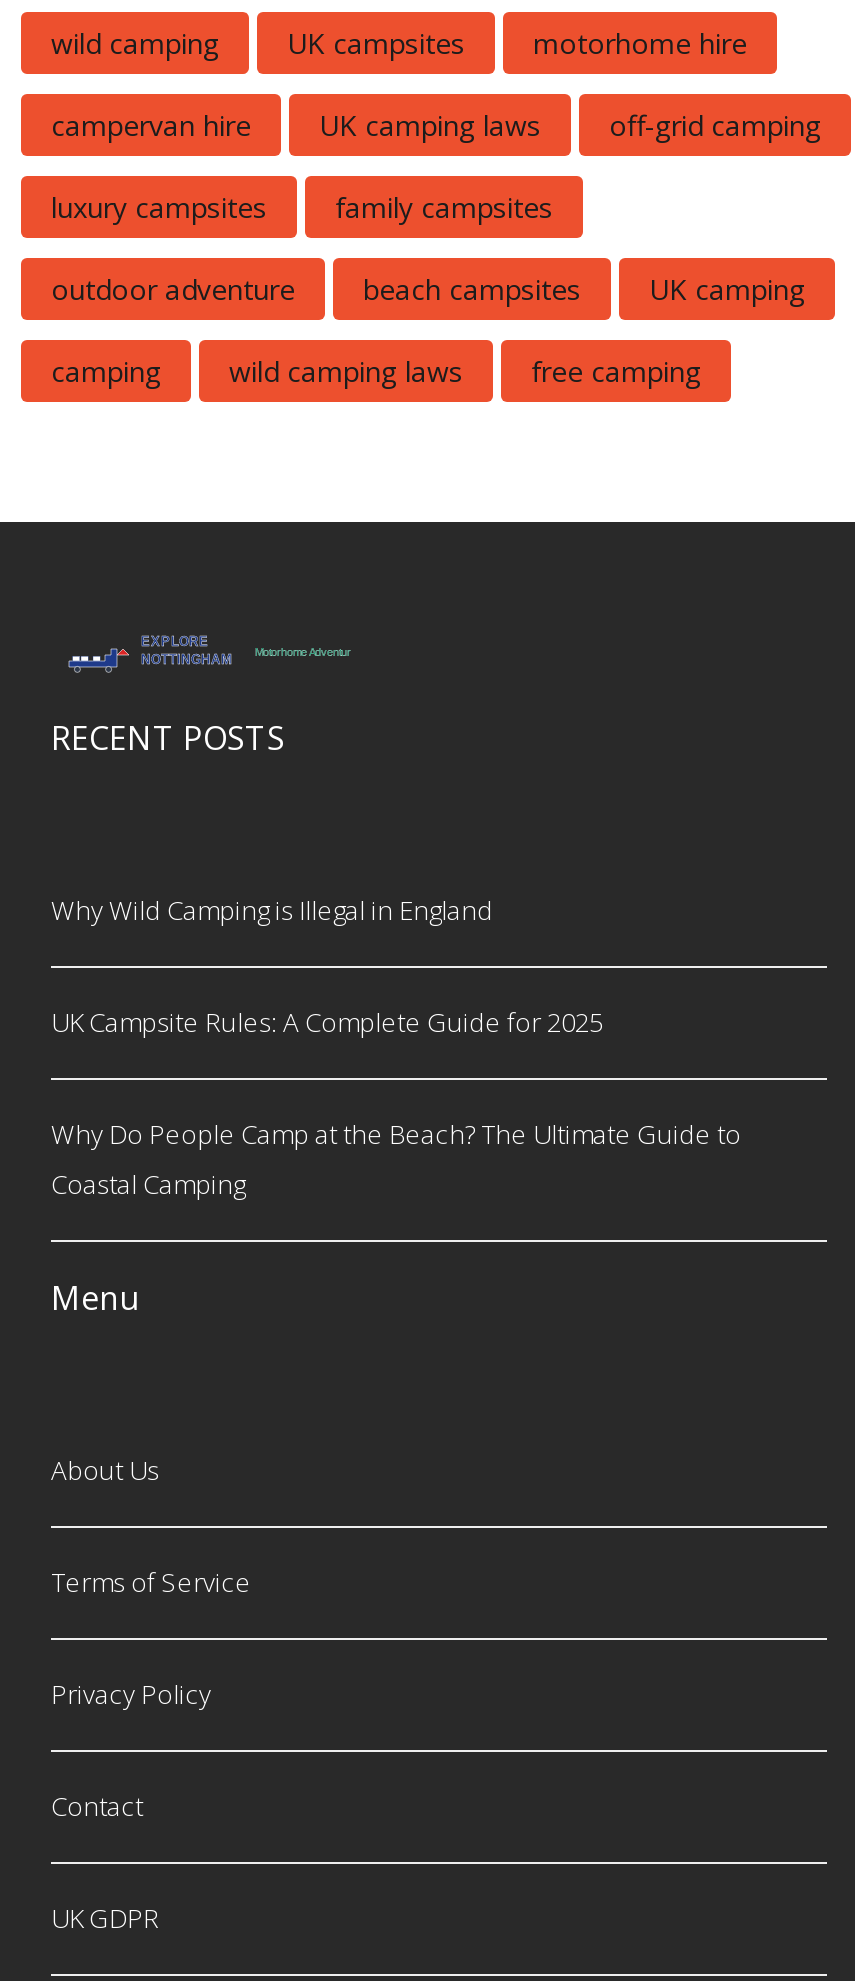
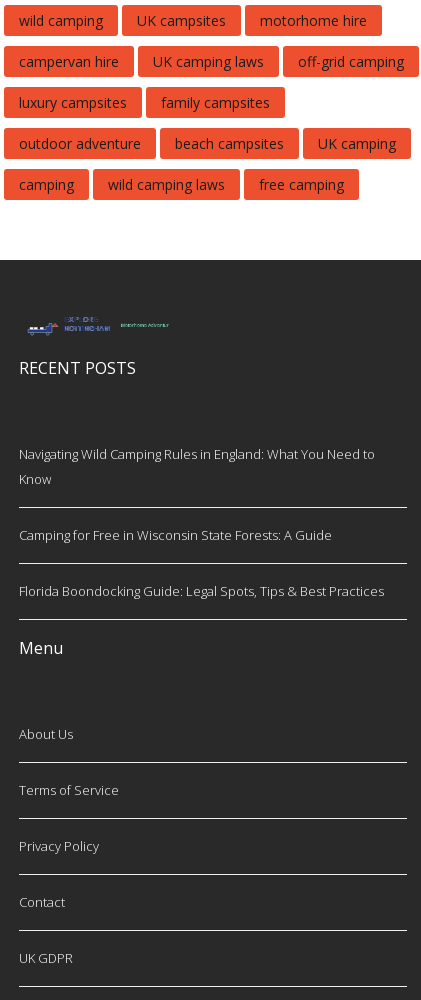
[51,893,493,929] Why Wild Camping is Illegal in England -> [19,445,375,488] Navigating Wild Camping Rules in England: What You Need to | Know
[51,1005,603,1041] UK Campsite Rules: A Complete Guide for 2025 -> [19,526,332,544] Camping for Free in Wisconsin State Forests: A Guide
[51,1117,741,1203] Why Do People Camp at the Beach? The Ultimate Guide to | Coastal Camping -> [19,582,384,600] Florida Boondocking Guide: Legal Spots, Tips & Best Practices

